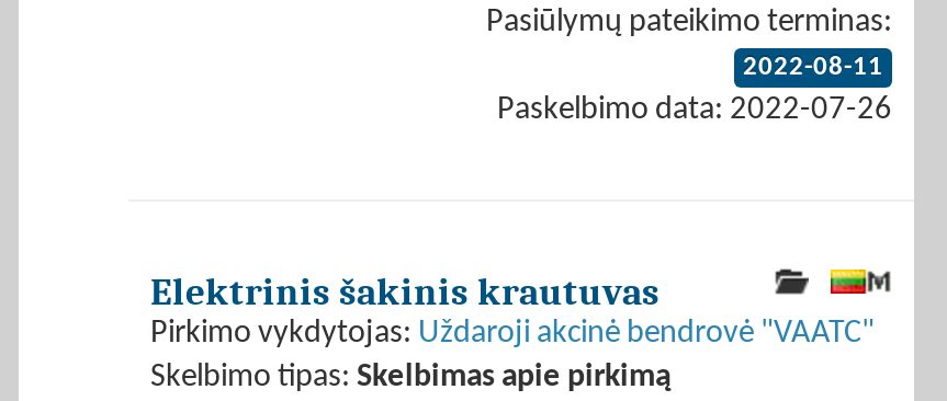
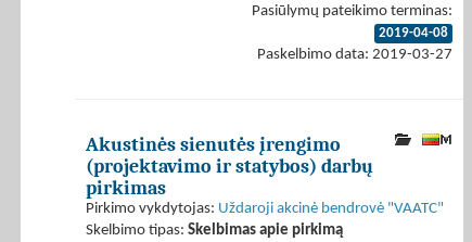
[497,53,892,128] 2022-08-11 | Paskelbimo data: 2022-07-26 -> [257,26,452,63] 2019-04-08 | Paskelbimo data: 2019-03-27
[150,270,659,314] Elektrinis šakinis krautuvas -> [86,134,373,199] Akustinės sienutės įrengimo | (projektavimo ir statybos) darbų | pirkimas

